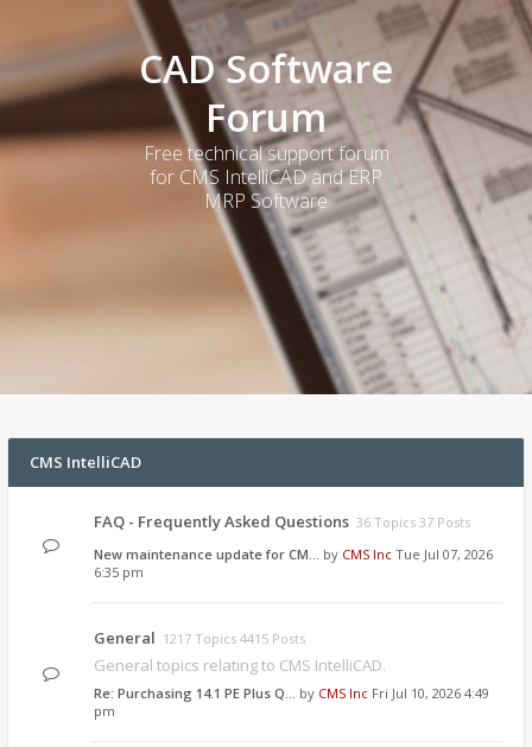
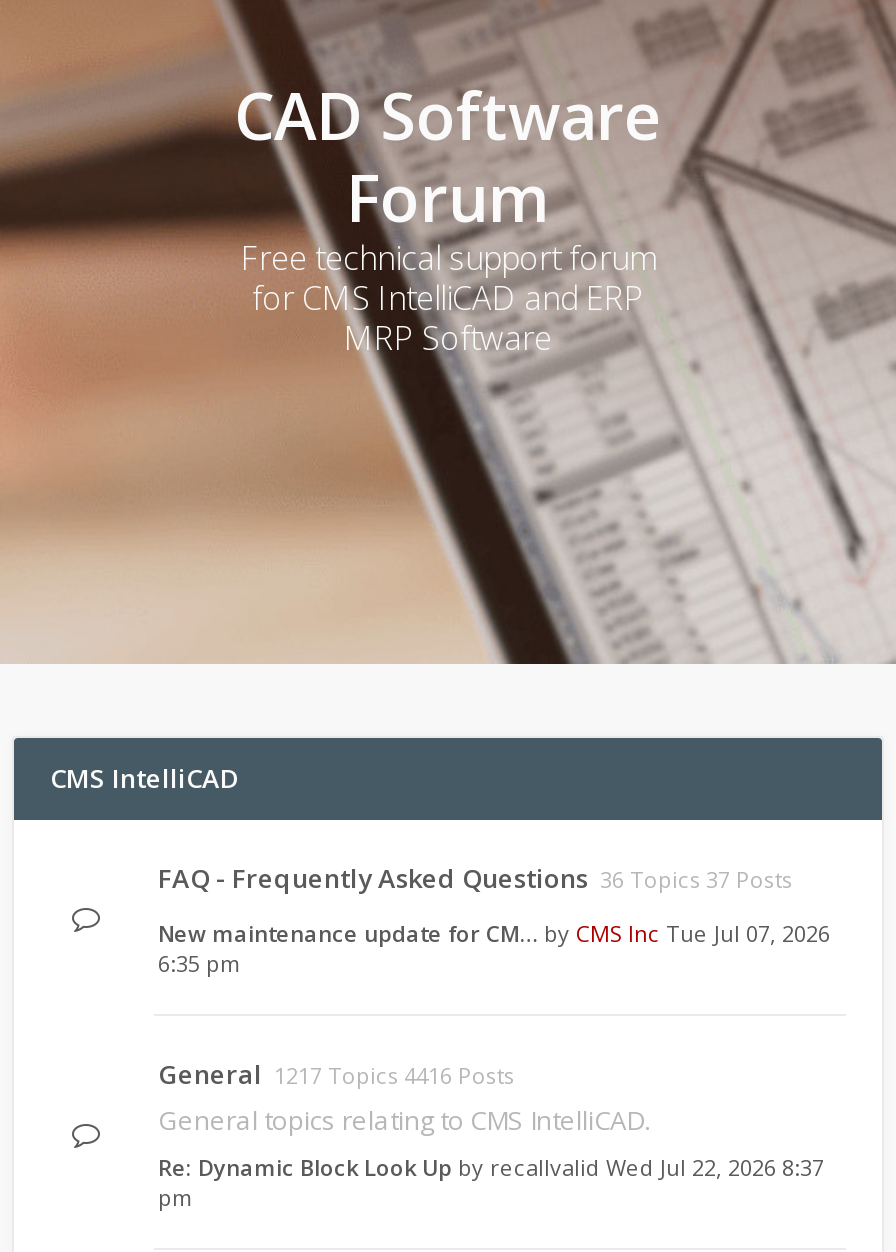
[94,627,305,648] General 1217 Topics 4415 Posts -> [158,1056,514,1092] General 1217 Topics 4416 Posts
[94,684,489,702] Re: Purchasing 14.1 PE Plus Q… by CMS Inc Fri Jul 10, 2026 4:49 -> [158,1152,824,1182] Re: Dynamic Block Look Up by recallvalid Wed Jul 22, 2026 8:37

